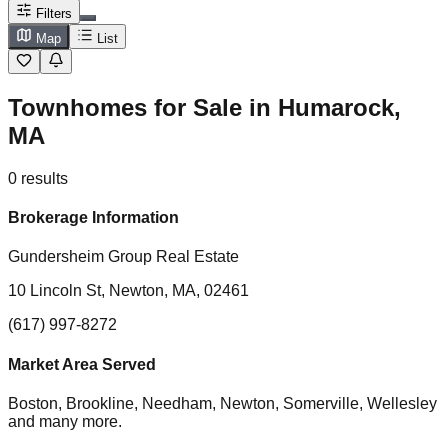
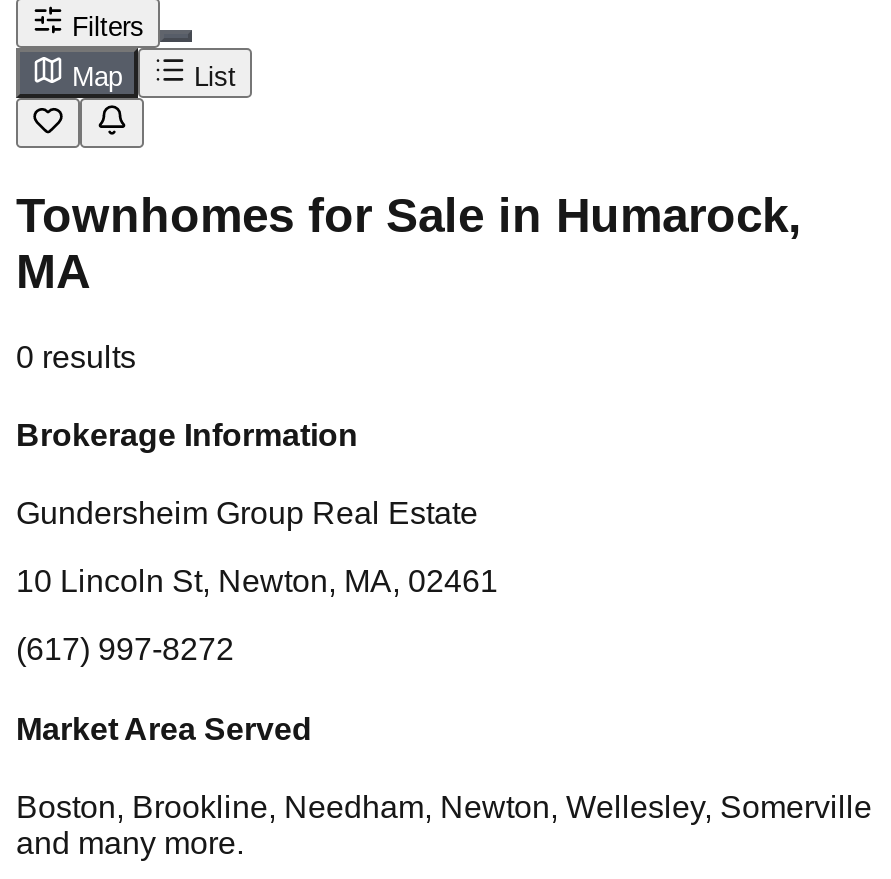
[8,395,437,412] Boston, Brookline, Needham, Newton, Somerville, Wellesley -> [16,790,872,824] Boston, Brookline, Needham, Newton, Wellesley, Somerville

